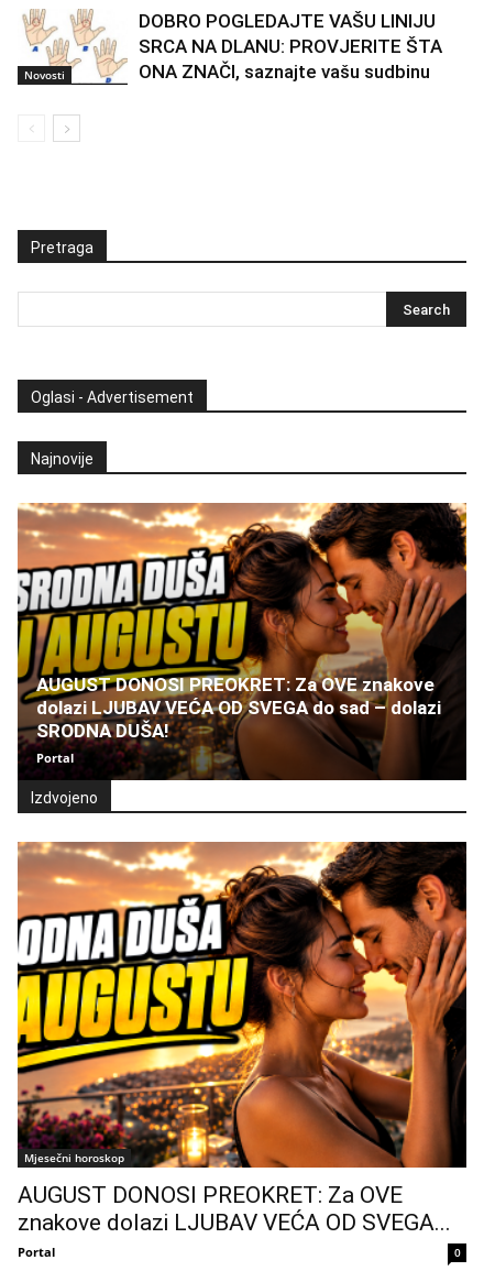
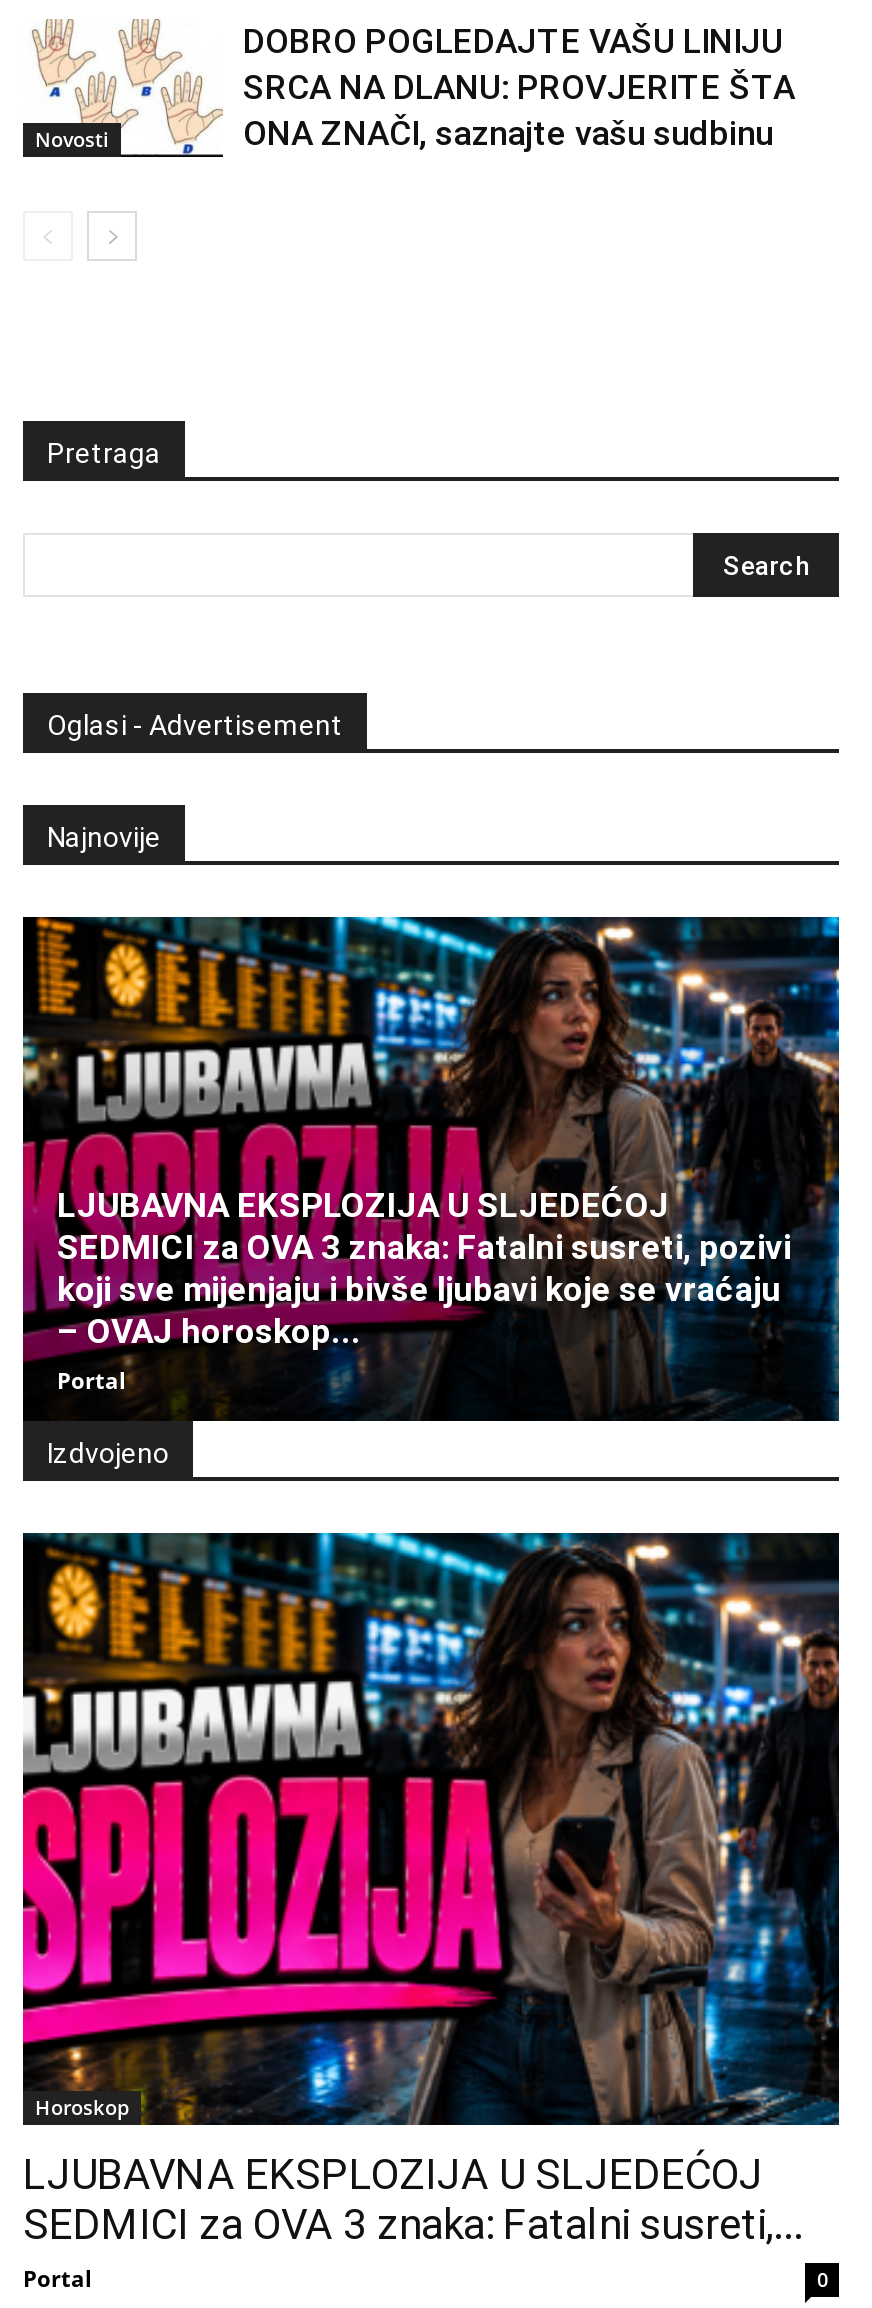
[16,502,468,780] [image] | AUGUST DONOSI PREOKRET: Za OVE znakove | dolazi LJUBAV VEĆA OD SVEGA do sad – dolazi | SRODNA DUŠA! -> [21,915,841,1421] [image] | LJUBAVNA EKSPLOZIJA U SLJEDEĆOJ | SEDMICI za OVA 3 znaka: Fatalni susreti, pozivi | koji sve mijenjaju i bivše ljubavi koje se vraćaju | – OVAJ horoskop...
[16,841,468,1169] [image] | Mjesečni horoskop -> [21,1531,841,2127] [image] | Horoskop
[18,1182,451,1236] AUGUST DONOSI PREOKRET: Za OVE | znakove dolazi LJUBAV VEĆA OD SVEGA... -> [23,2151,803,2249] LJUBAVNA EKSPLOZIJA U SLJEDEĆOJ | SEDMICI za OVA 3 znaka: Fatalni susreti,...

